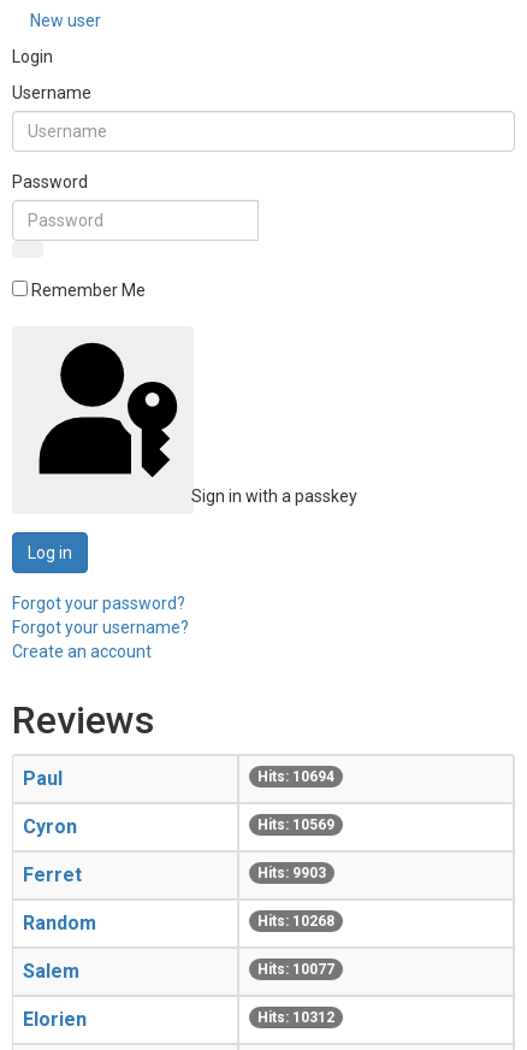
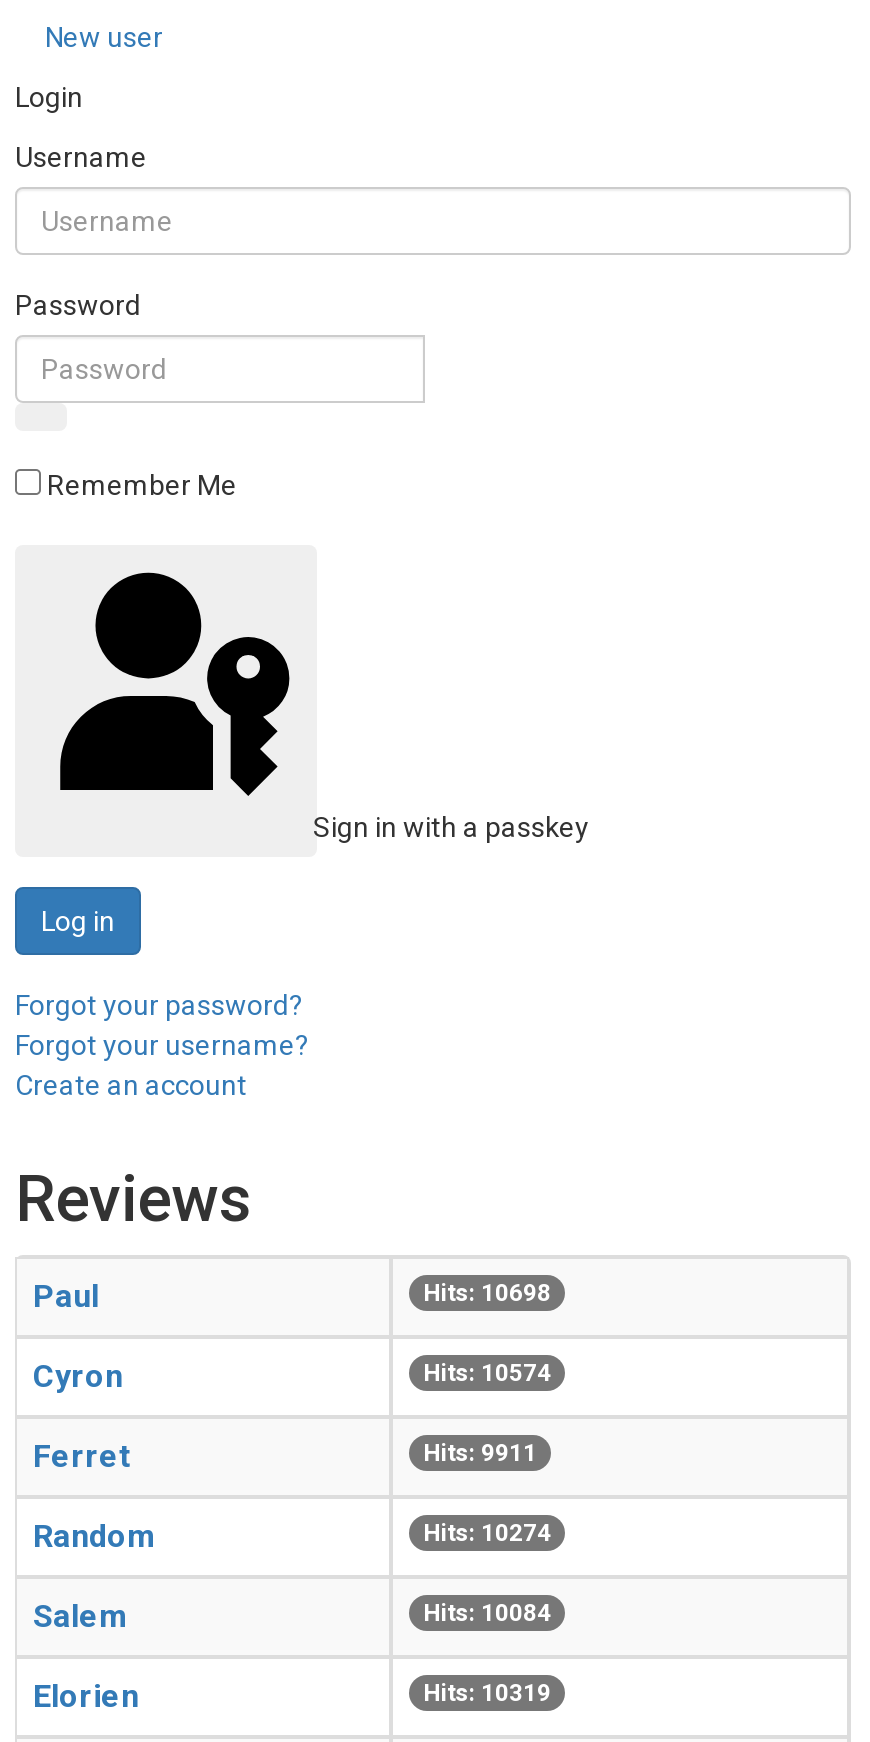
[257,768,334,785] Hits: 10694 -> [423,1279,551,1307] Hits: 10698
[257,816,334,833] Hits: 10569 -> [423,1359,551,1387] Hits: 10574
[257,865,326,881] Hits: 9903 -> [423,1439,537,1467] Hits: 9911
[257,913,334,930] Hits: 10268 -> [423,1519,551,1547] Hits: 10274
[257,961,334,978] Hits: 10077 -> [423,1599,551,1627] Hits: 10084
[257,1009,334,1026] Hits: 10312 -> [423,1679,551,1707] Hits: 10319

